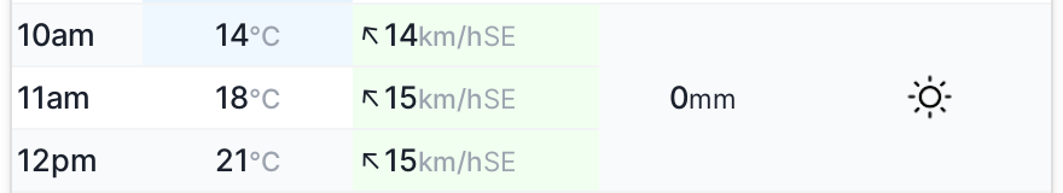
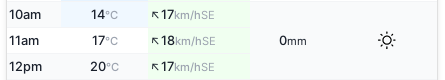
[384,17,517,53] 14km/hSE -> [161,7,215,22] 17km/hSE
[215,80,280,116] 18°C -> [91,33,117,48] 17°C
[384,80,517,116] 15km/hSE -> [161,33,216,48] 18km/hSE
[215,143,280,179] 21°C -> [90,59,119,74] 20°C
[384,143,517,179] 15km/hSE -> [161,59,215,74] 17km/hSE

